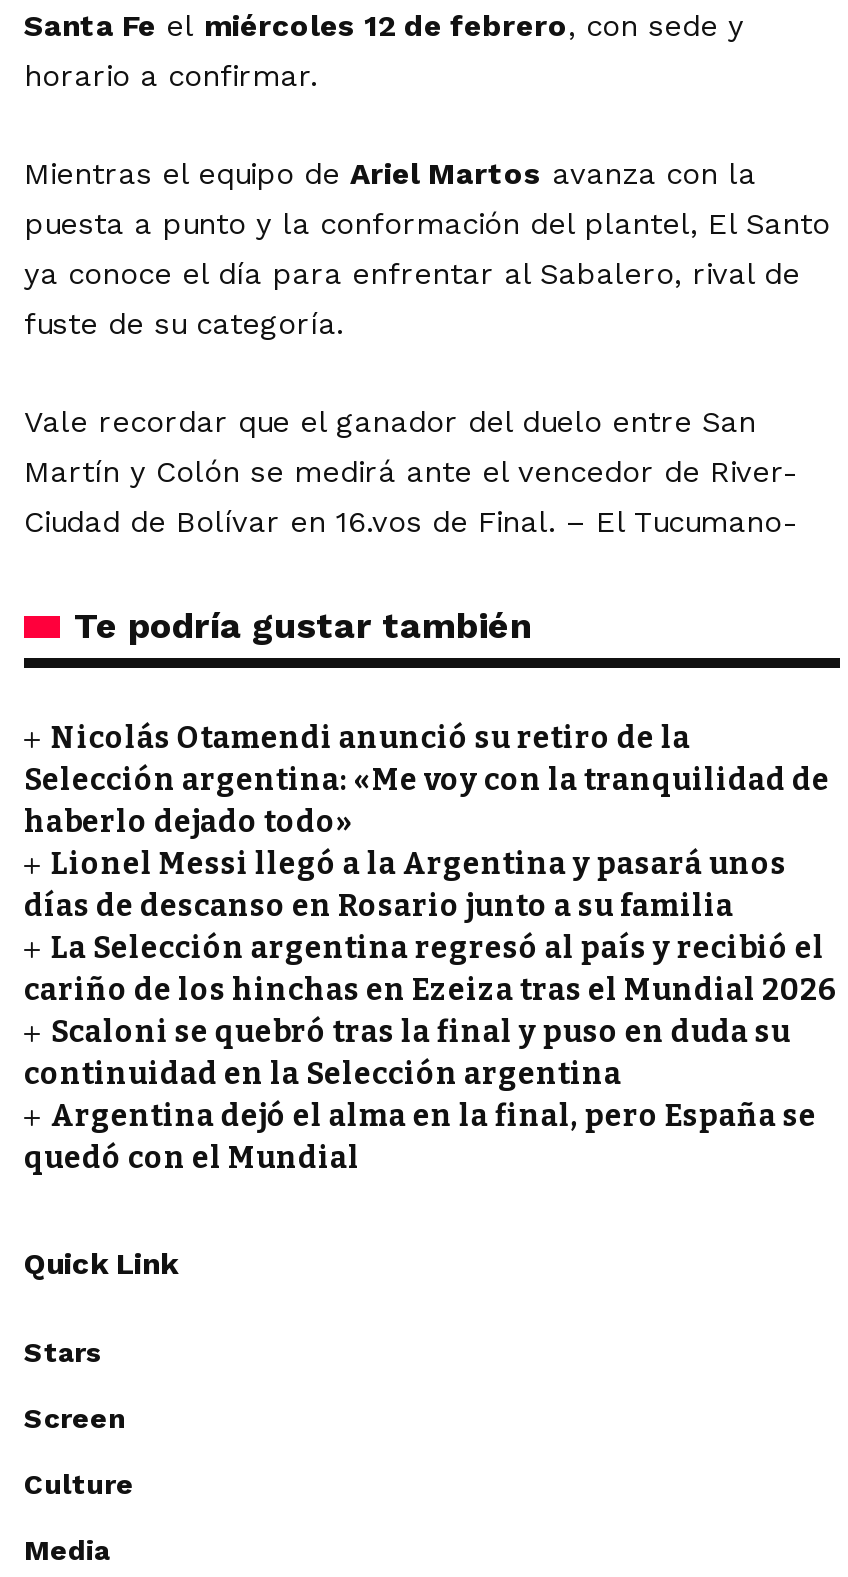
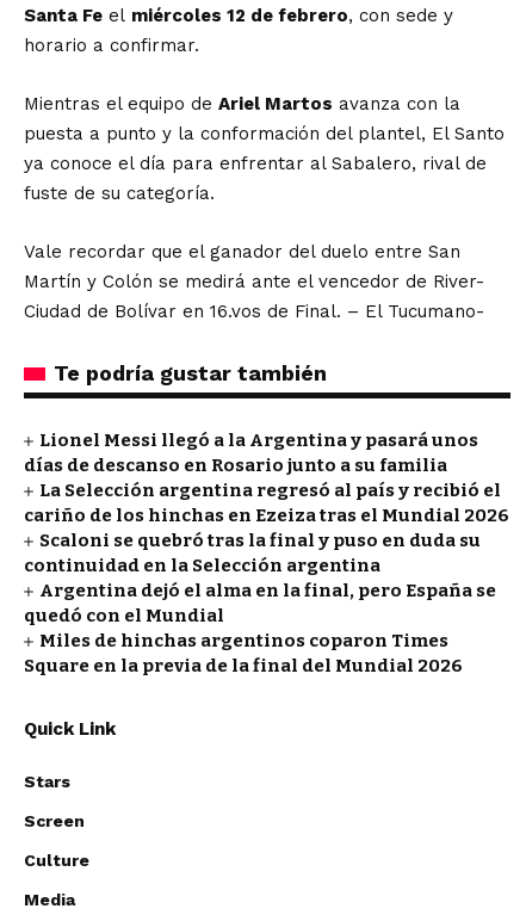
[24,720,830,840] Nicolás Otamendi anunció su retiro de la | Selección argentina: «Me voy con la tranquilidad de | haberlo dejado todo» -> none
moved [24,846,838,1176] -> [24,429,509,626]: Lionel Messi llegó a la Argentina y pasará unos | días de descanso en Rosario junto a su familia | La Selección argentina regresó al país y recibió el | cariño de los hinchas en Ezeiza tras el Mundial 2026 | Scaloni se quebró tras la final y puso en duda su | continuidad en la Selección argentina | Argentina dejó el alma en la final, pero España se | quedó con el Mundial
none -> [24,630,463,676] Miles de hinchas argentinos coparon Times | Square en la previa de la final del Mundial 2026

